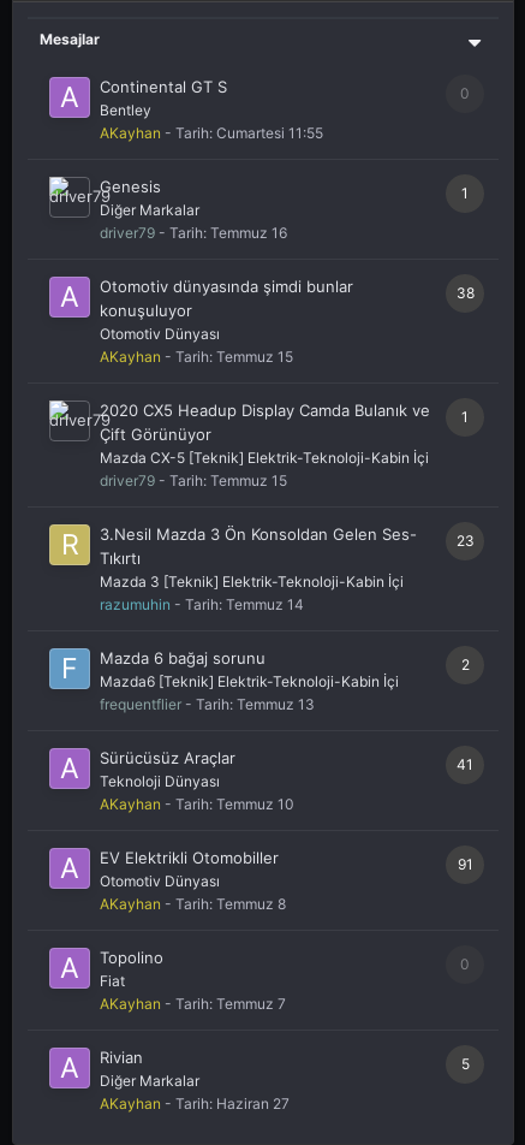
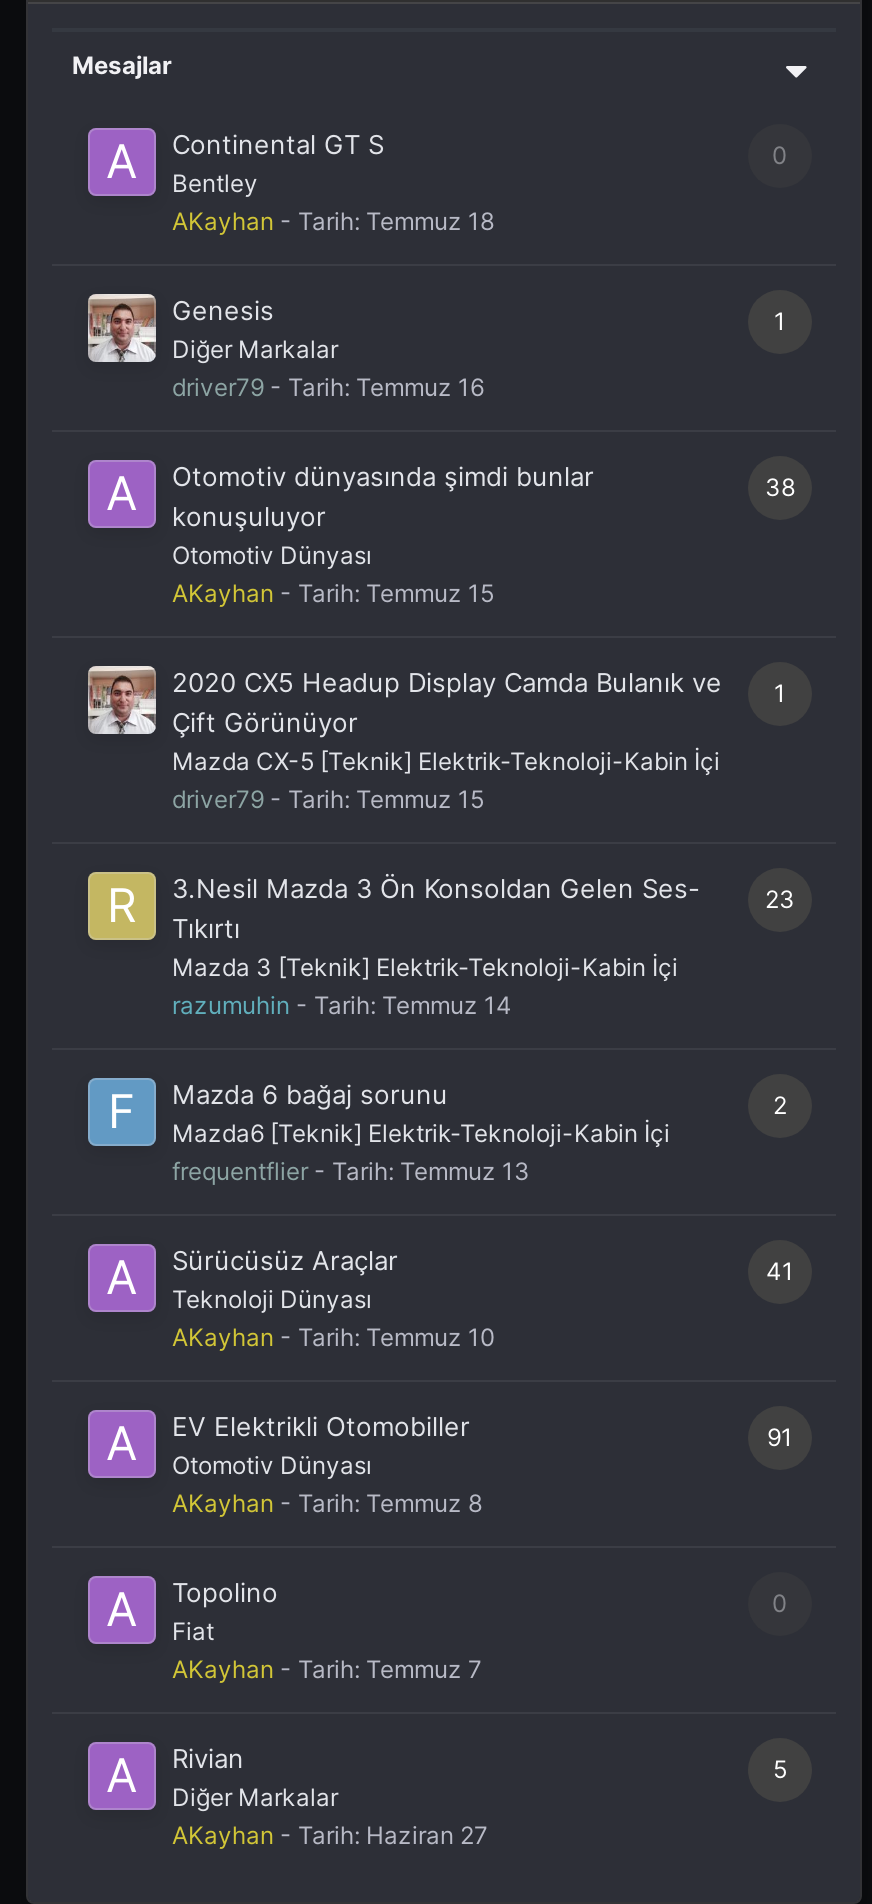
[100,123,323,141] AKayhan - Tarih: Cumartesi 11:55 -> [172,205,494,235] AKayhan - Tarih: Temmuz 18
[49,177,96,218] [image] -> [86,292,166,364] [image]
[49,401,96,441] [image] -> [86,664,166,736] [image]

